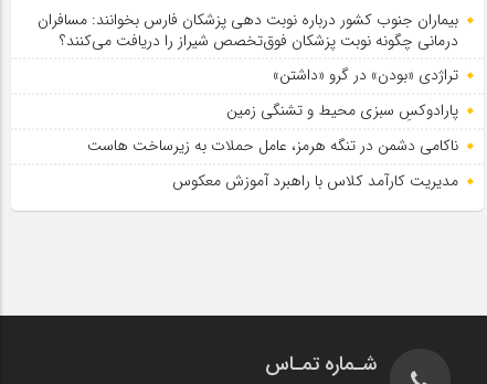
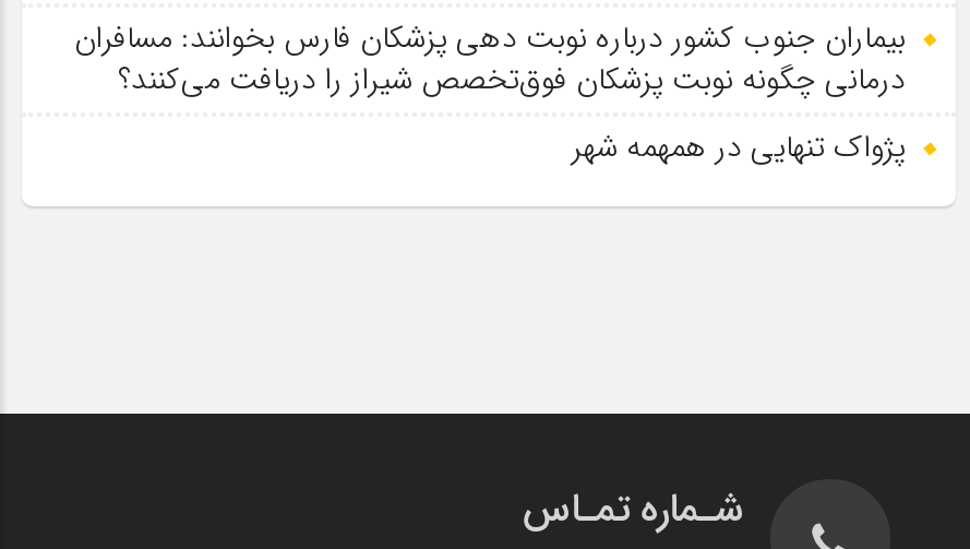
[87,63,458,193] تراژدی «بودن» در گرو «داشتن» | پارادوکسِ سبزی محیط و تشنگی زمین | ناکامی دشمن در تنگه هرمز، عامل حملات به زیرساخت هاست | مدیریت کارآمد کلاس با راهبرد آموزش معکوس -> [572,123,906,171] پژواک تنهایی در همهمه شهر

